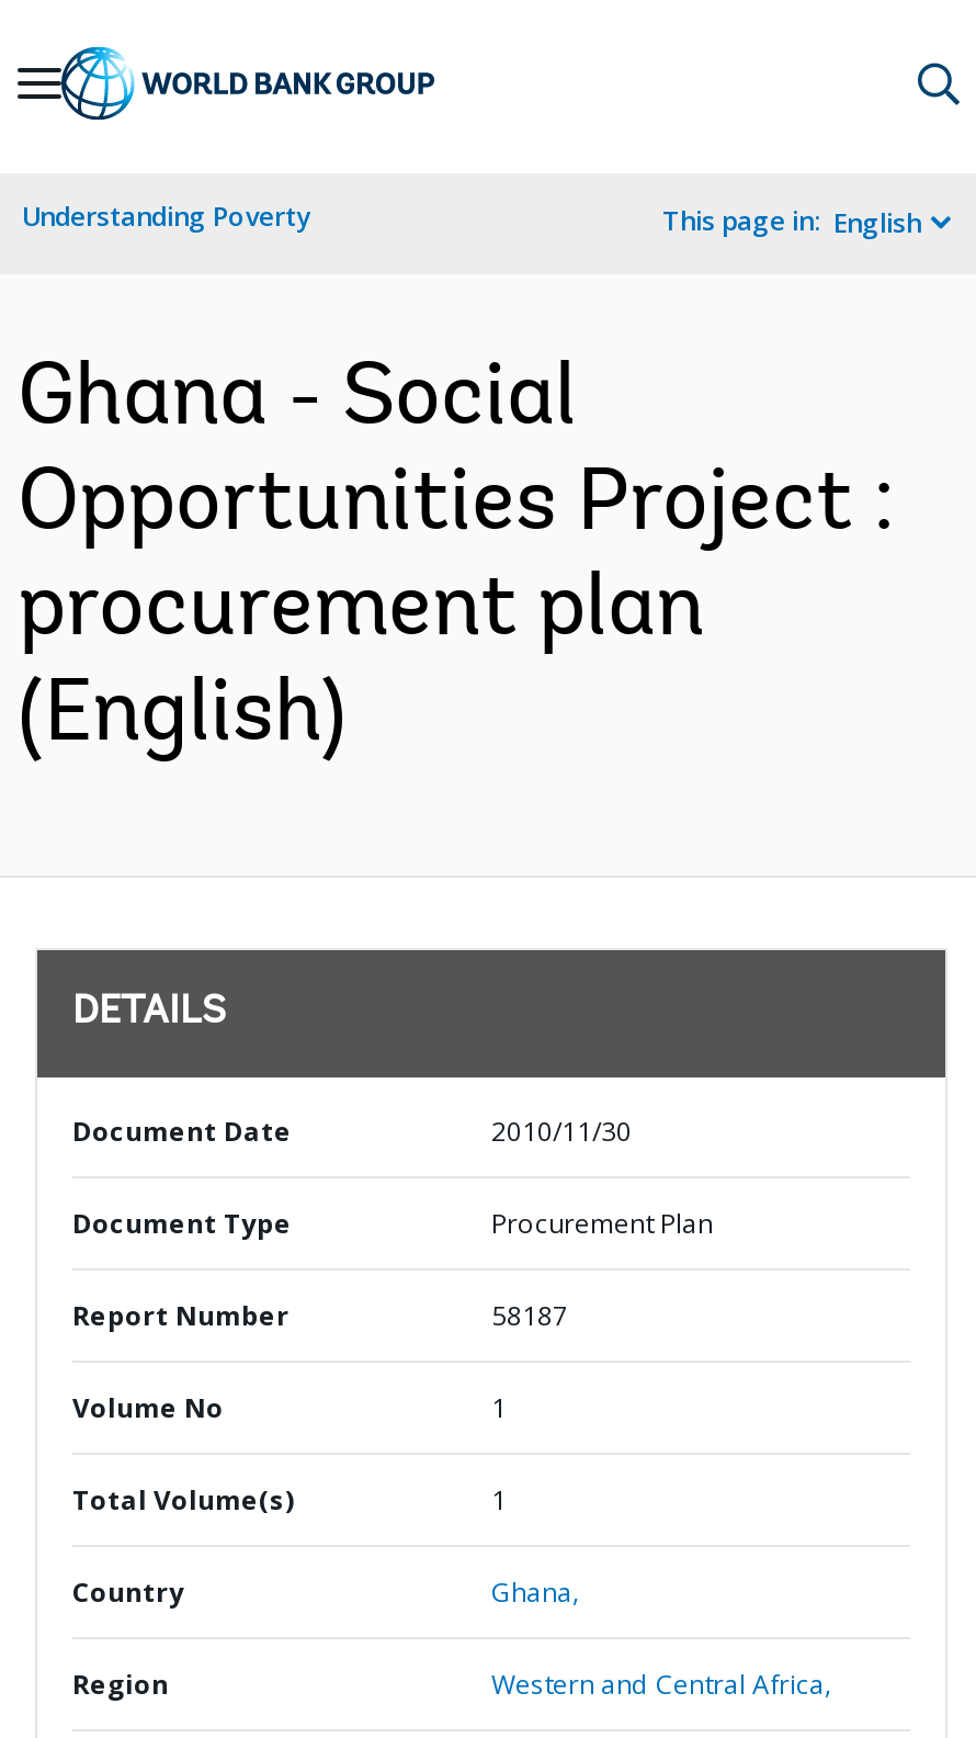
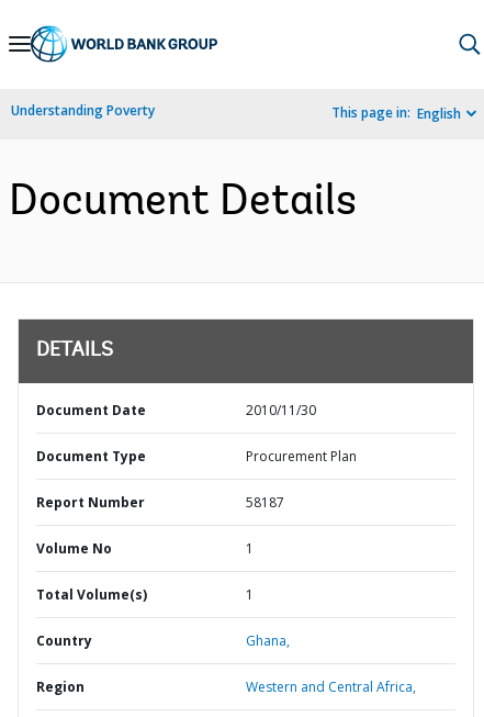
[18,358,895,761] Ghana - Social | Opportunities Project : | procurement plan | (English) -> [9,181,357,225] Document Details

